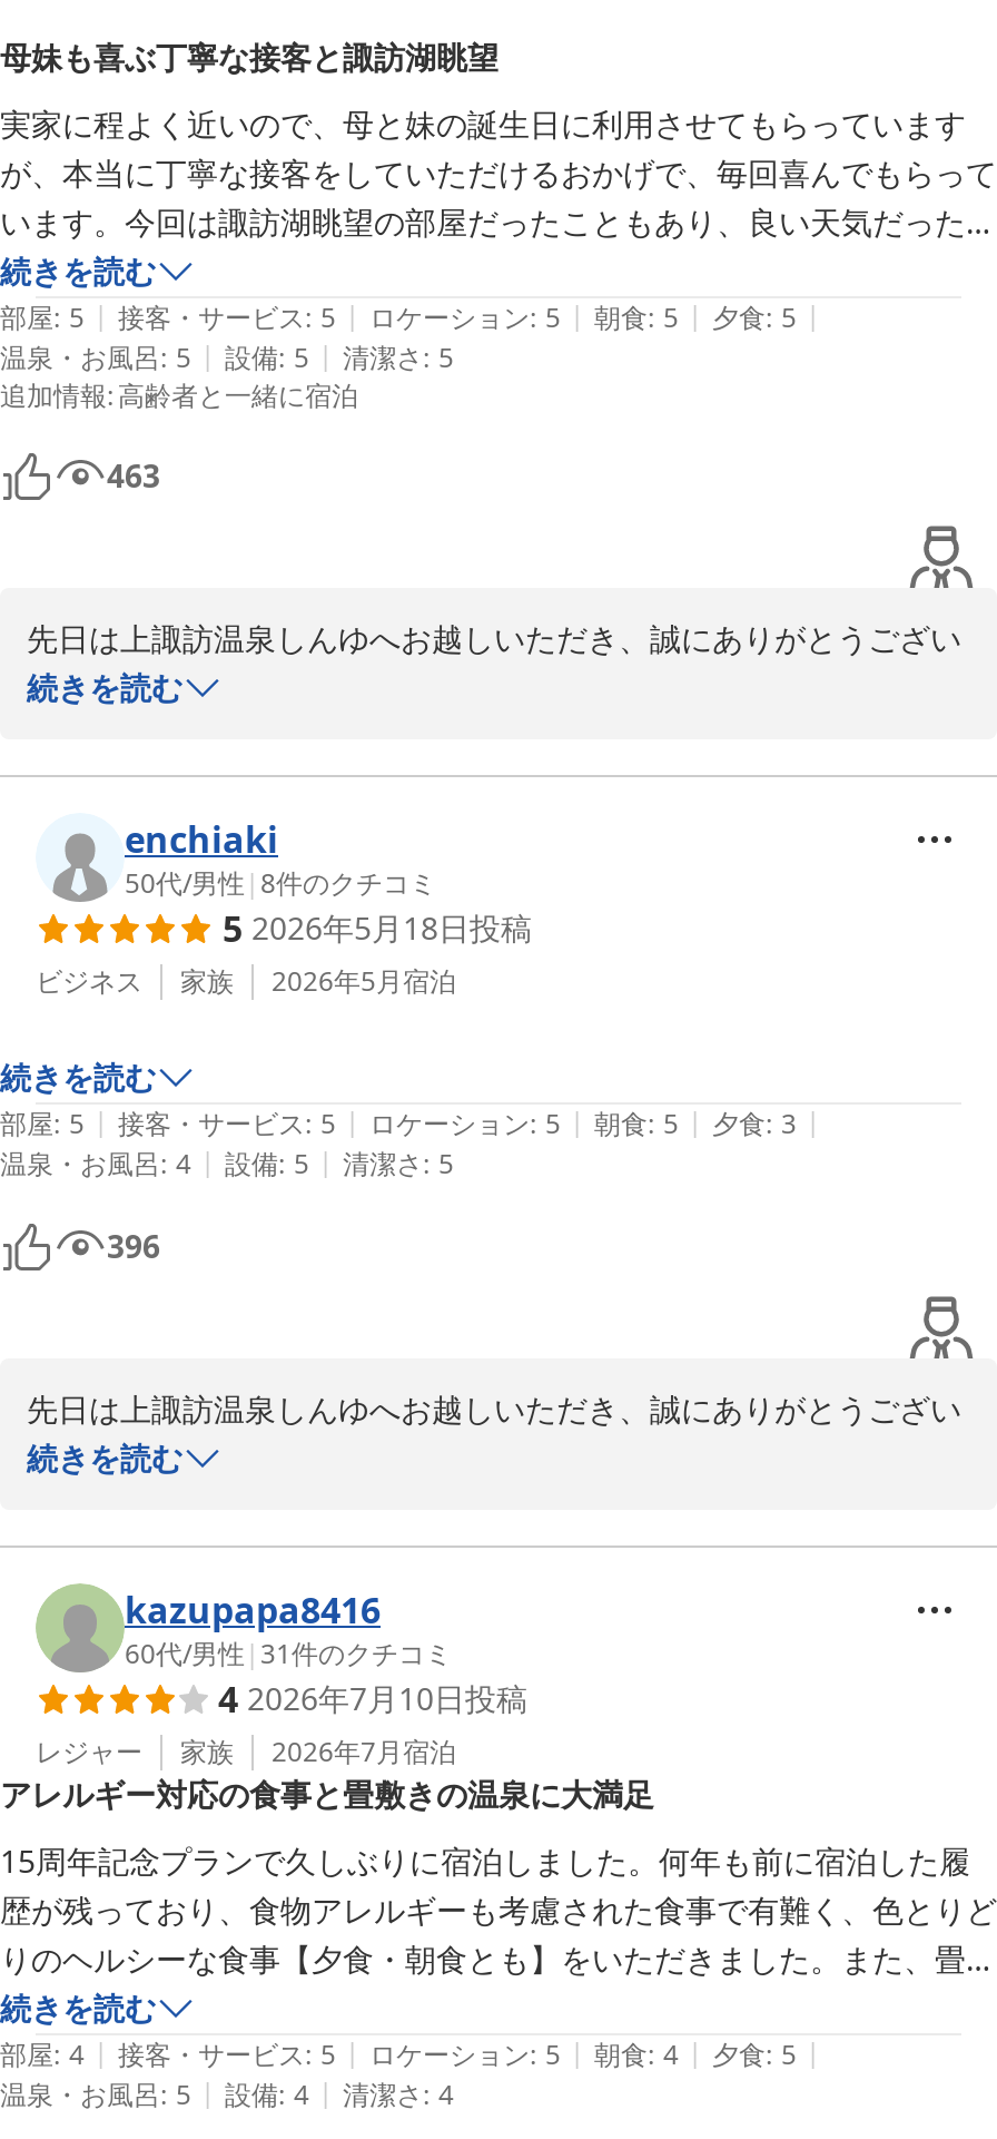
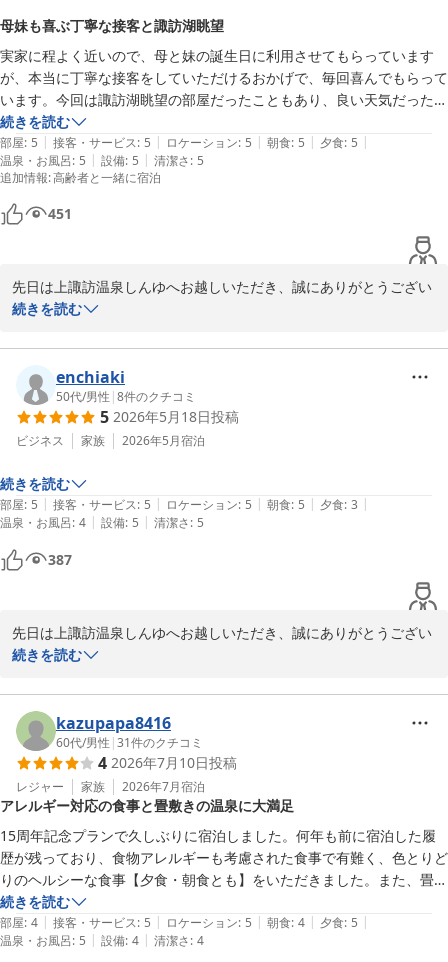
[107,454,160,497] 463 -> [48,204,72,223] 451
[107,1225,160,1267] 396 -> [48,550,72,569] 387

